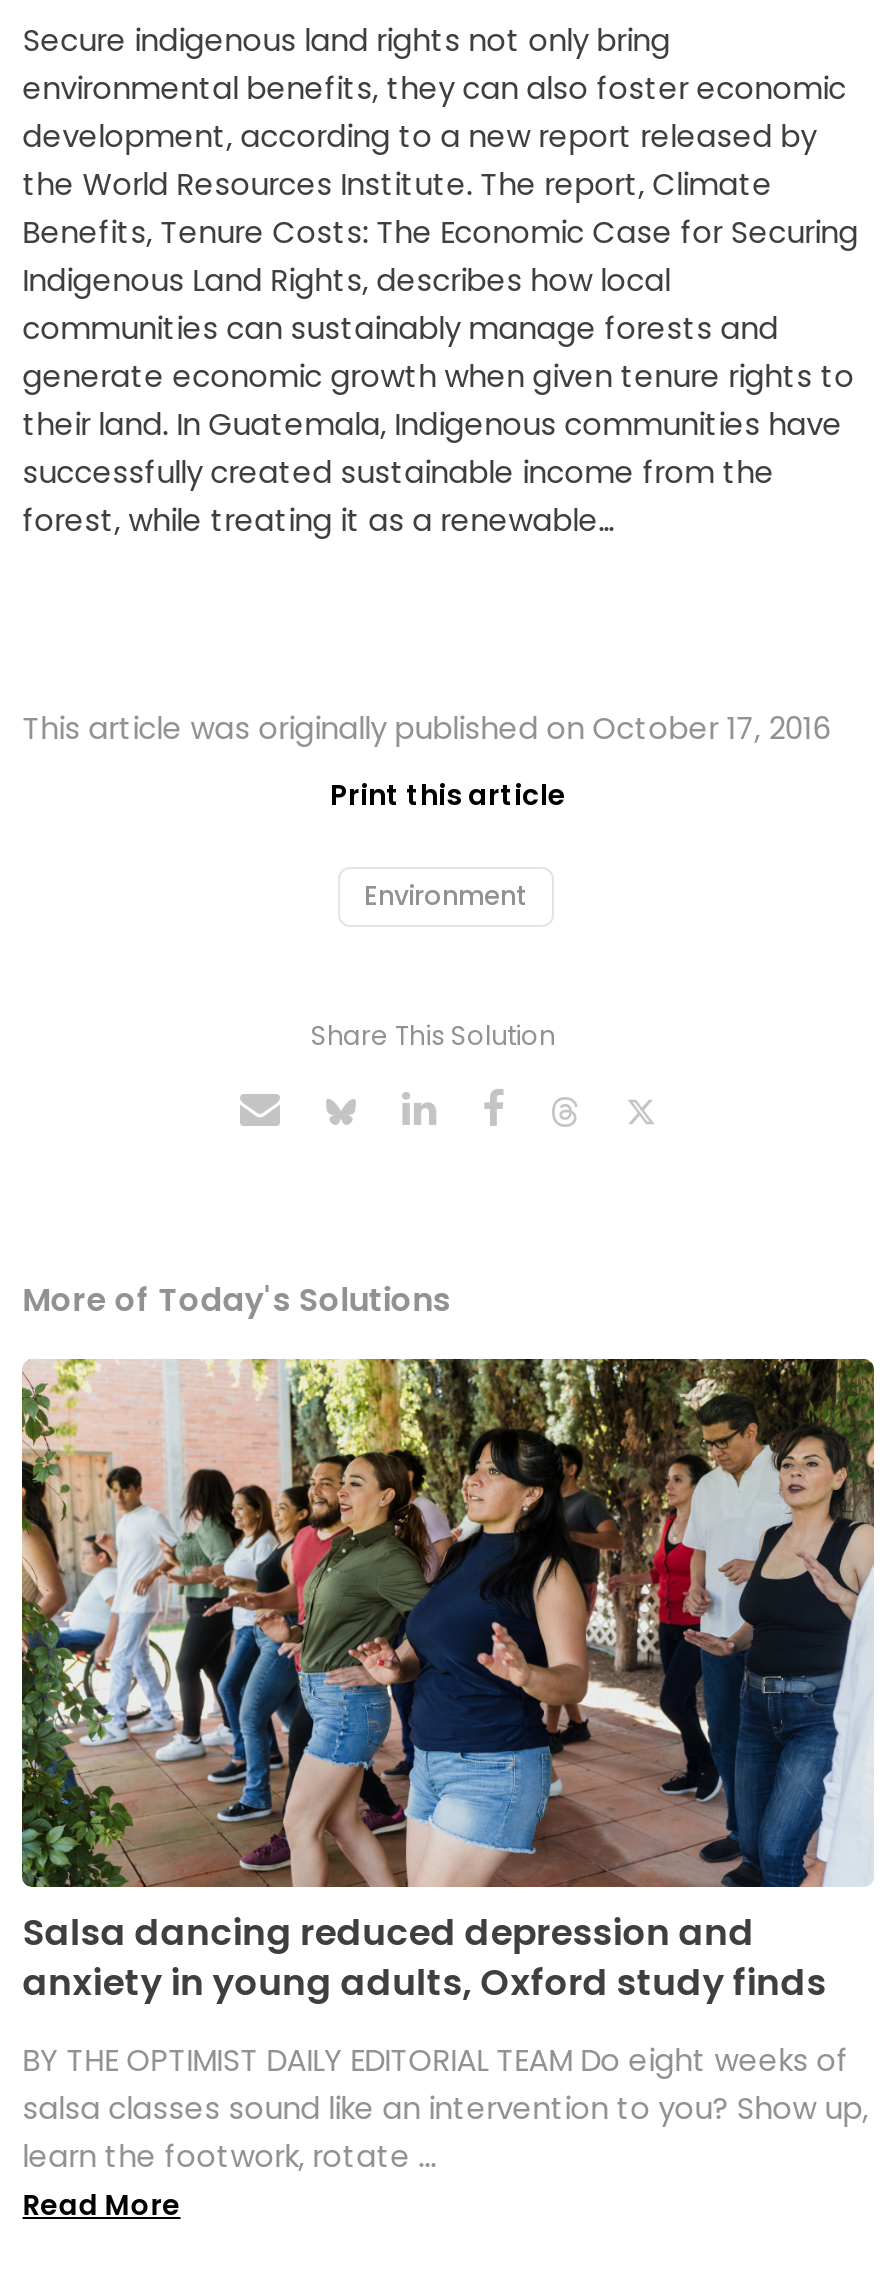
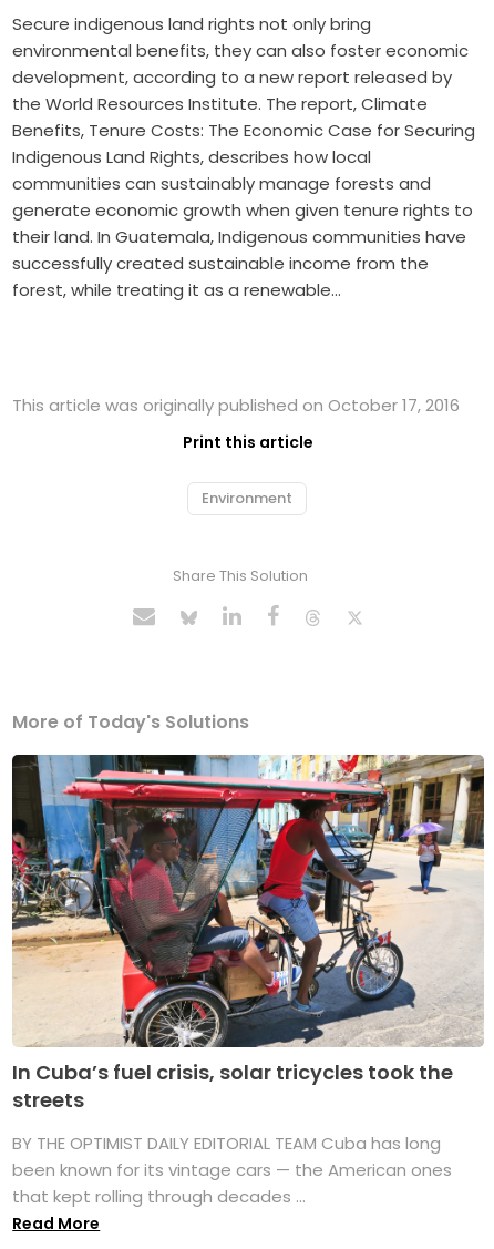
[20,1357,876,2006] [image] | Salsa dancing reduced depression and | anxiety in young adults, Oxford study finds -> [11,754,484,1113] [image] | In Cuba’s fuel crisis, solar tricycles took the | streets
[22,2038,868,2176] BY THE OPTIMIST DAILY EDITORIAL TEAM Do eight weeks of | salsa classes sound like an intervention to you? Show up, | learn the footwork, rotate ... -> [12,1131,452,1207] BY THE OPTIMIST DAILY EDITORIAL TEAM Cuba has long | been known for its vintage cars — the American ones | that kept rolling through decades ...

